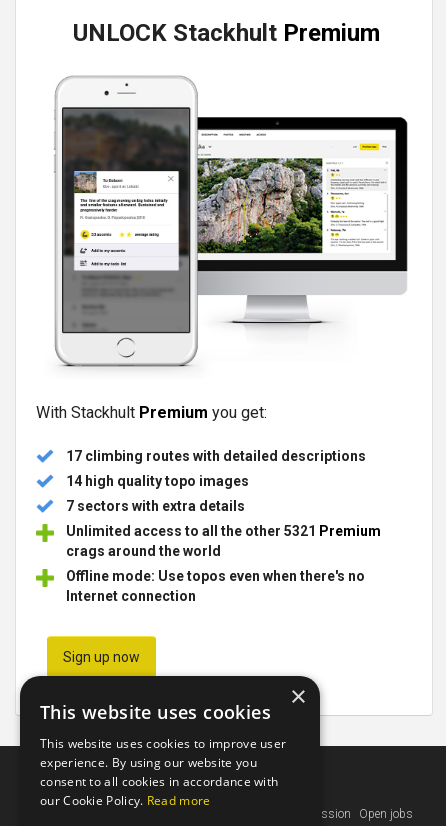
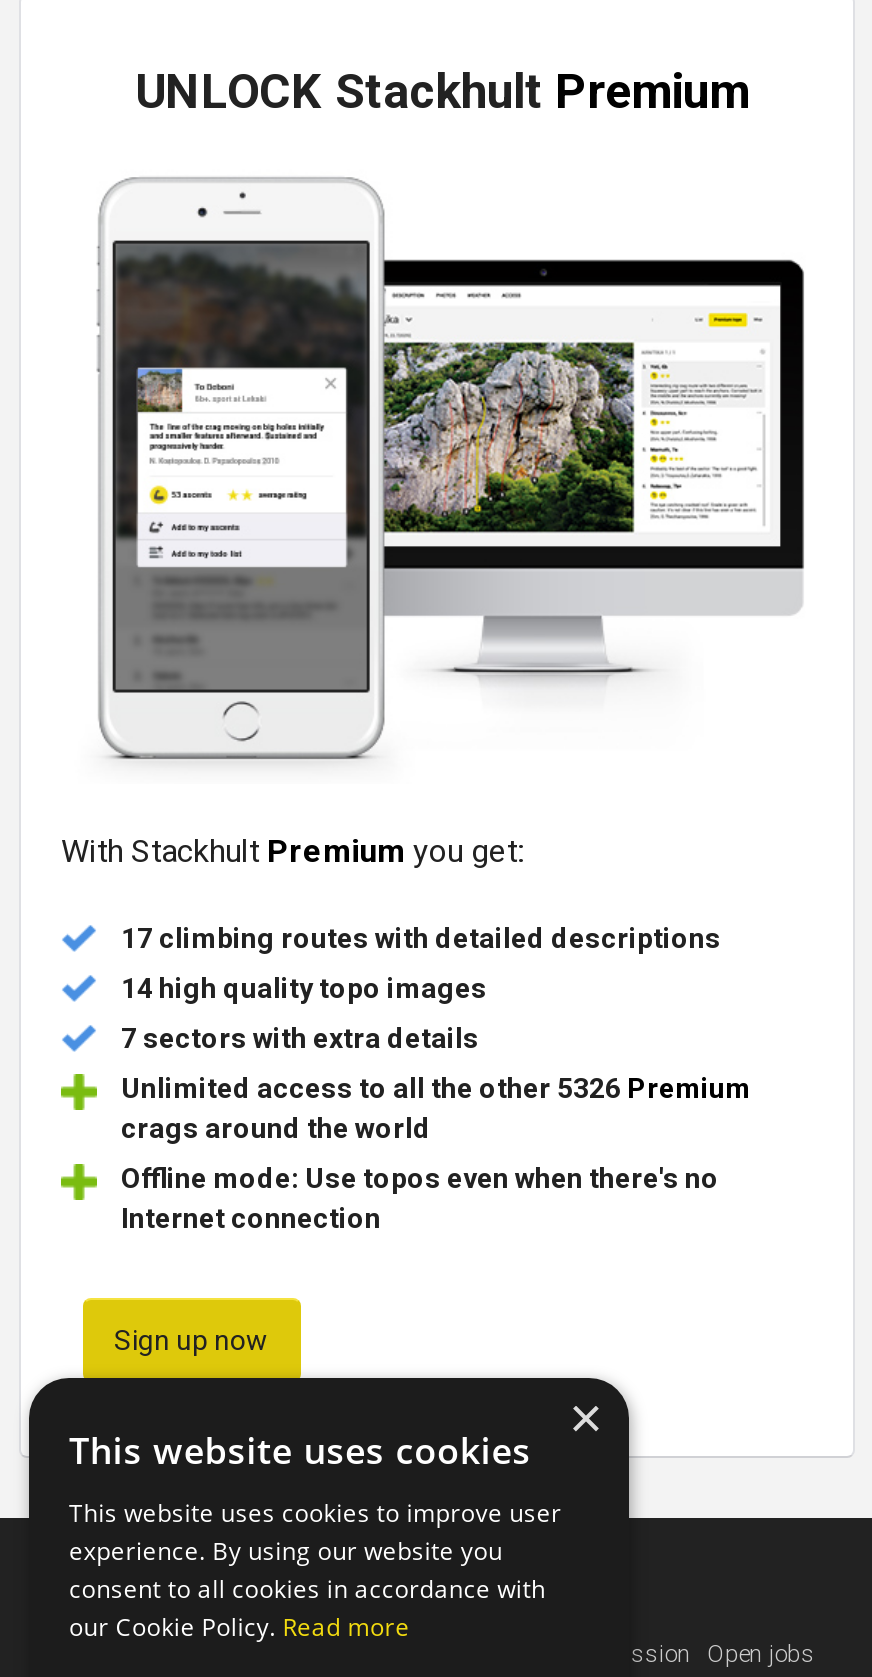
[66,523,381,539] Unlimited access to all the other 5321 Premium -> [121,1072,751,1104] Unlimited access to all the other 5326 Premium

